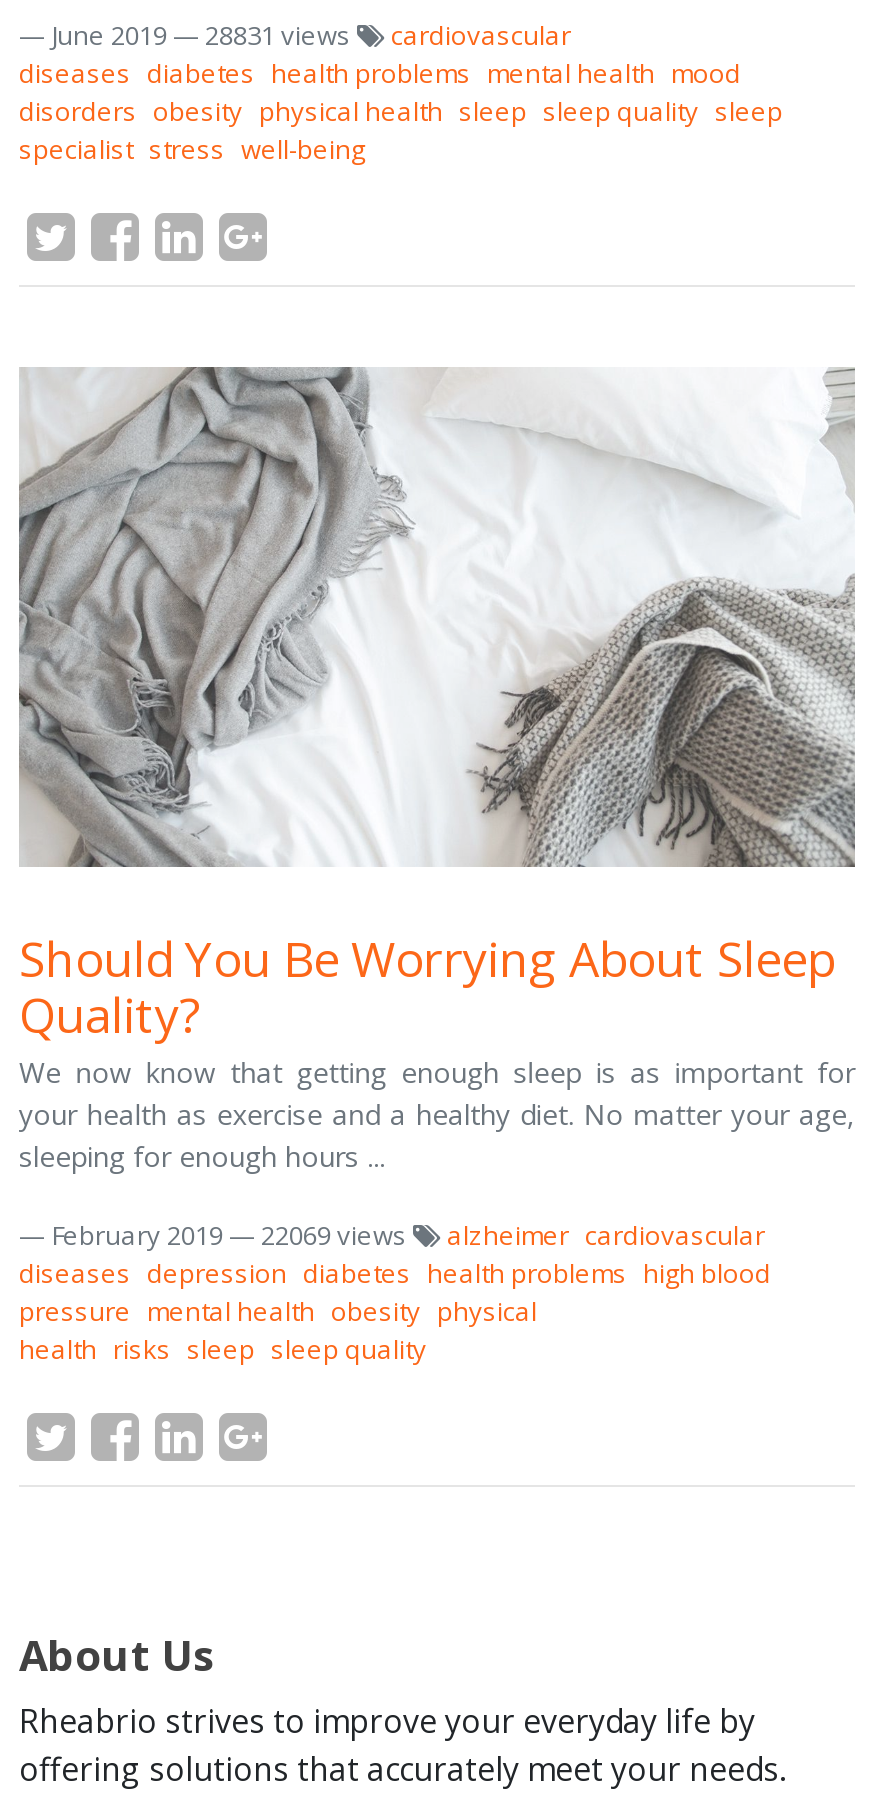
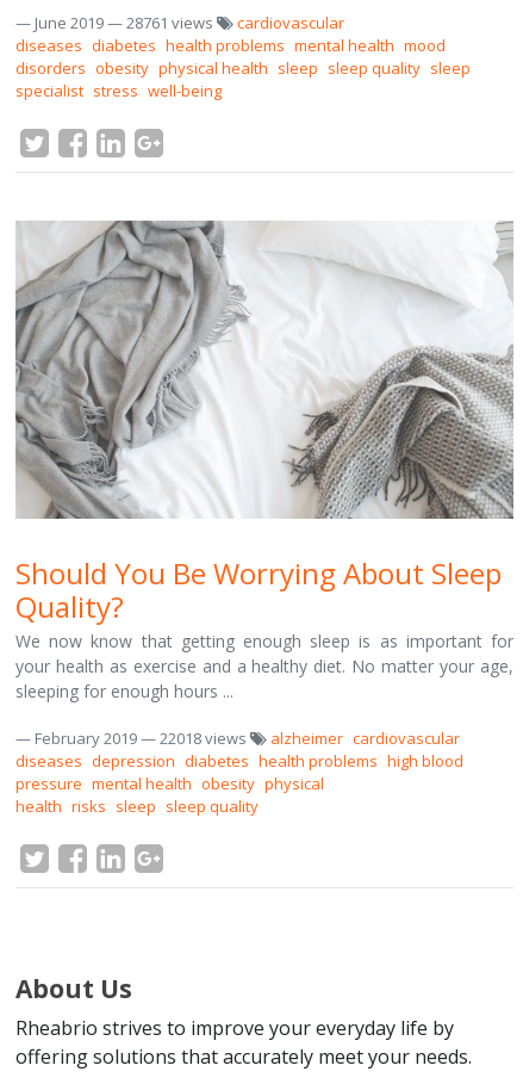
[19,17,571,53] — June 2019 — 28831 views cardiovascular -> [15,12,344,33] — June 2019 — 28761 views cardiovascular
[19,1217,413,1253] — February 2019 — 22069 views -> [15,727,250,749] — February 2019 — 22018 views

